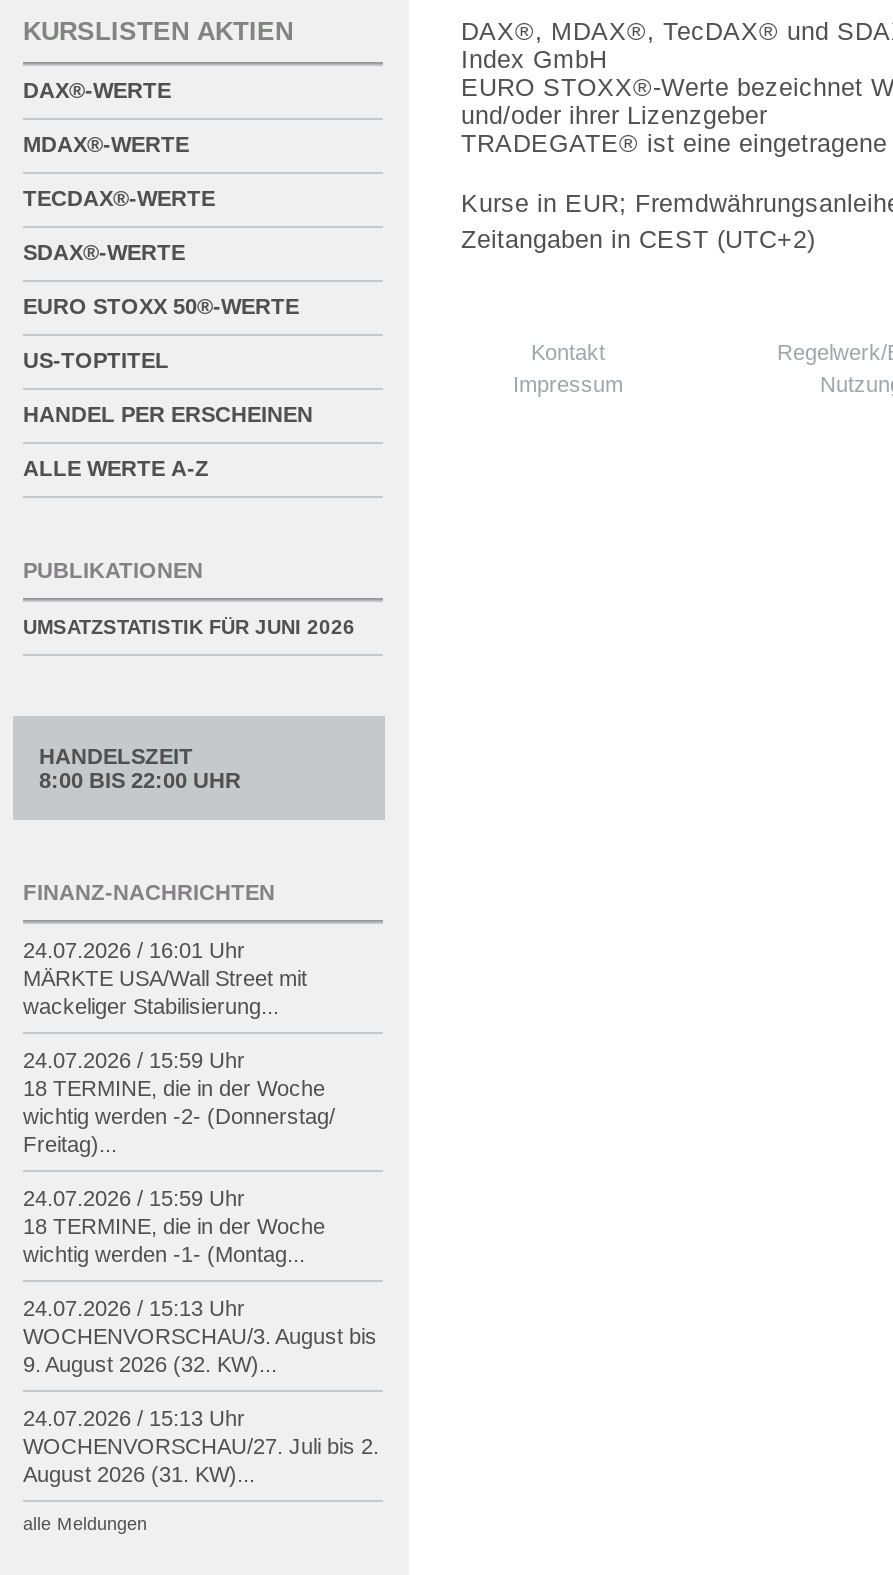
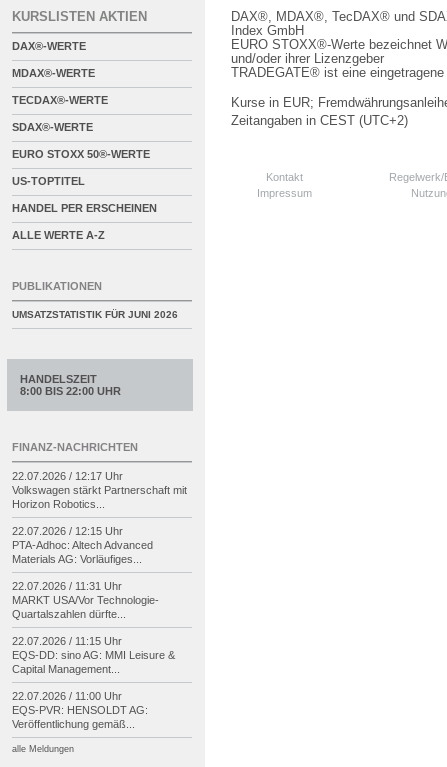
[23,938,307,1018] 24.07.2026 / 16:01 Uhr | MÄRKTE USA/Wall Street mit | wackeliger Stabilisierung... -> [12,470,187,510] 22.07.2026 / 12:17 Uhr | Volkswagen stärkt Partnerschaft mit | Horizon Robotics...
[23,1048,335,1156] 24.07.2026 / 15:59 Uhr | 18 TERMINE, die in der Woche | wichtig werden -2- (Donnerstag/ | Freitag)... -> [12,525,153,565] 22.07.2026 / 12:15 Uhr | PTA-Adhoc: Altech Advanced | Materials AG: Vorläufiges...
[23,1186,325,1266] 24.07.2026 / 15:59 Uhr | 18 TERMINE, die in der Woche | wichtig werden -1- (Montag... -> [12,580,159,620] 22.07.2026 / 11:31 Uhr | MARKT USA/Vor Technologie- | Quartalszahlen dürfte...
[23,1296,377,1376] 24.07.2026 / 15:13 Uhr | WOCHENVORSCHAU/3. August bis | 9. August 2026 (32. KW)... -> [12,635,175,675] 22.07.2026 / 11:15 Uhr | EQS-DD: sino AG: MMI Leisure & | Capital Management...
[23,1406,379,1486] 24.07.2026 / 15:13 Uhr | WOCHENVORSCHAU/27. Juli bis 2. | August 2026 (31. KW)... -> [12,690,148,730] 22.07.2026 / 11:00 Uhr | EQS-PVR: HENSOLDT AG: | Veröffentlichung gemäß...

